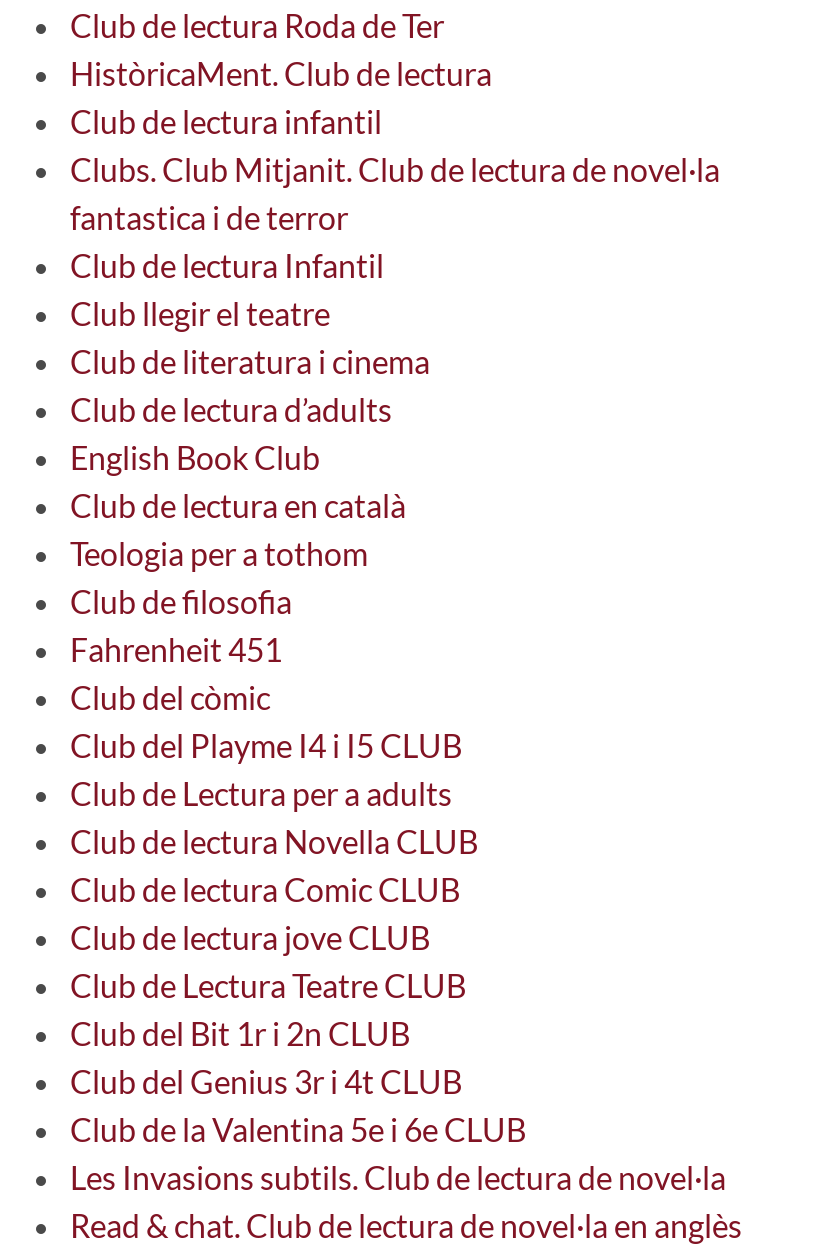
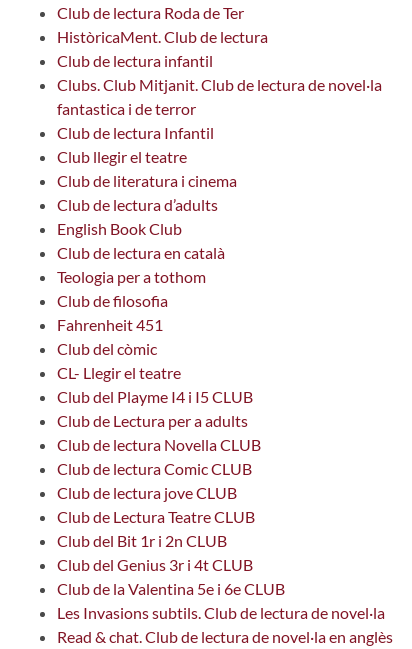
none -> [57,363,181,382] CL- Llegir el teatre

